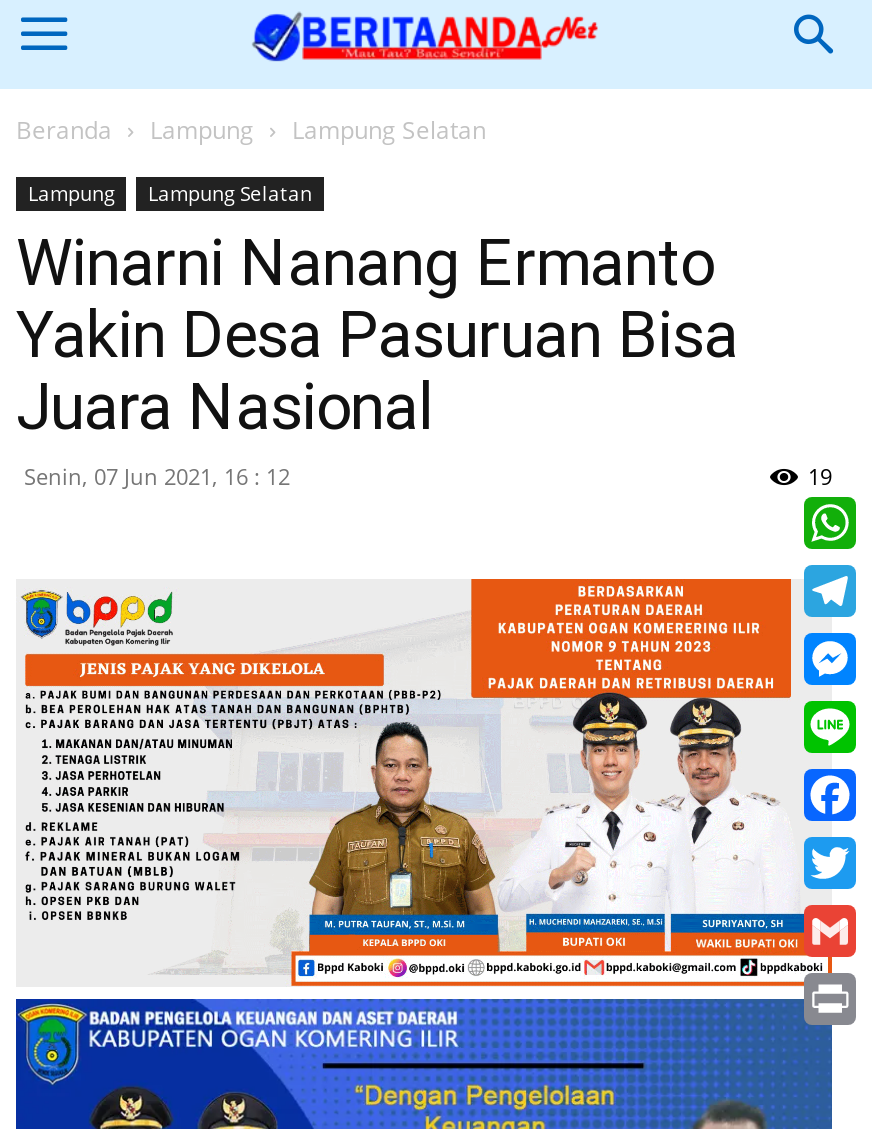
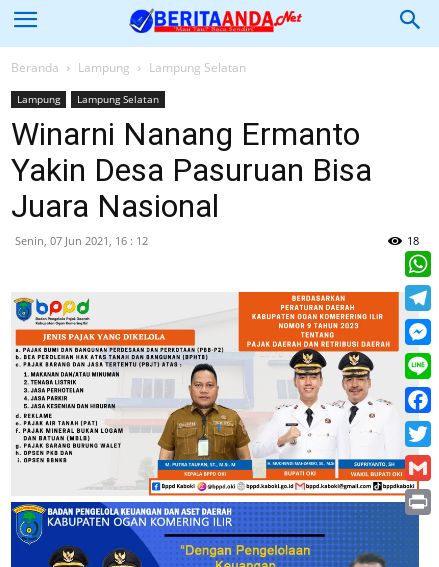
[808,461,832,491] 19 -> [407,233,419,248] 18

